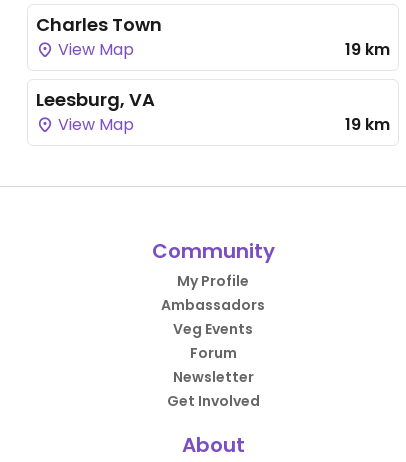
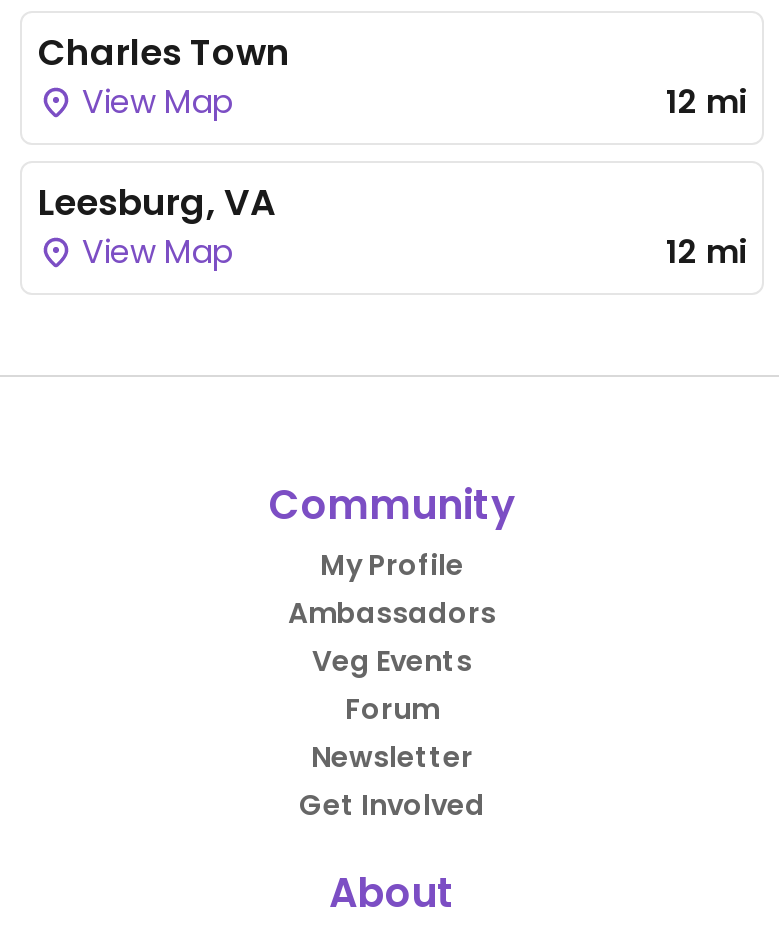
[345,38,390,61] 19 km -> [666,79,746,125] 12 mi
[345,113,390,136] 19 km -> [666,229,746,275] 12 mi

